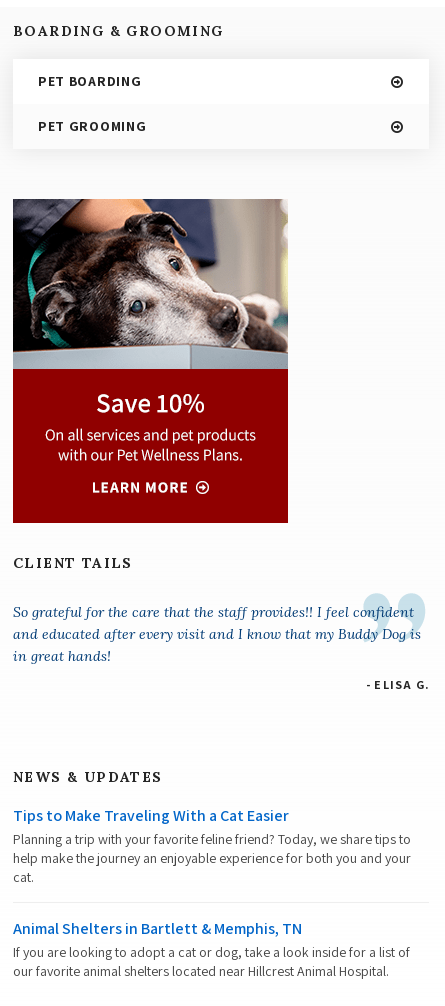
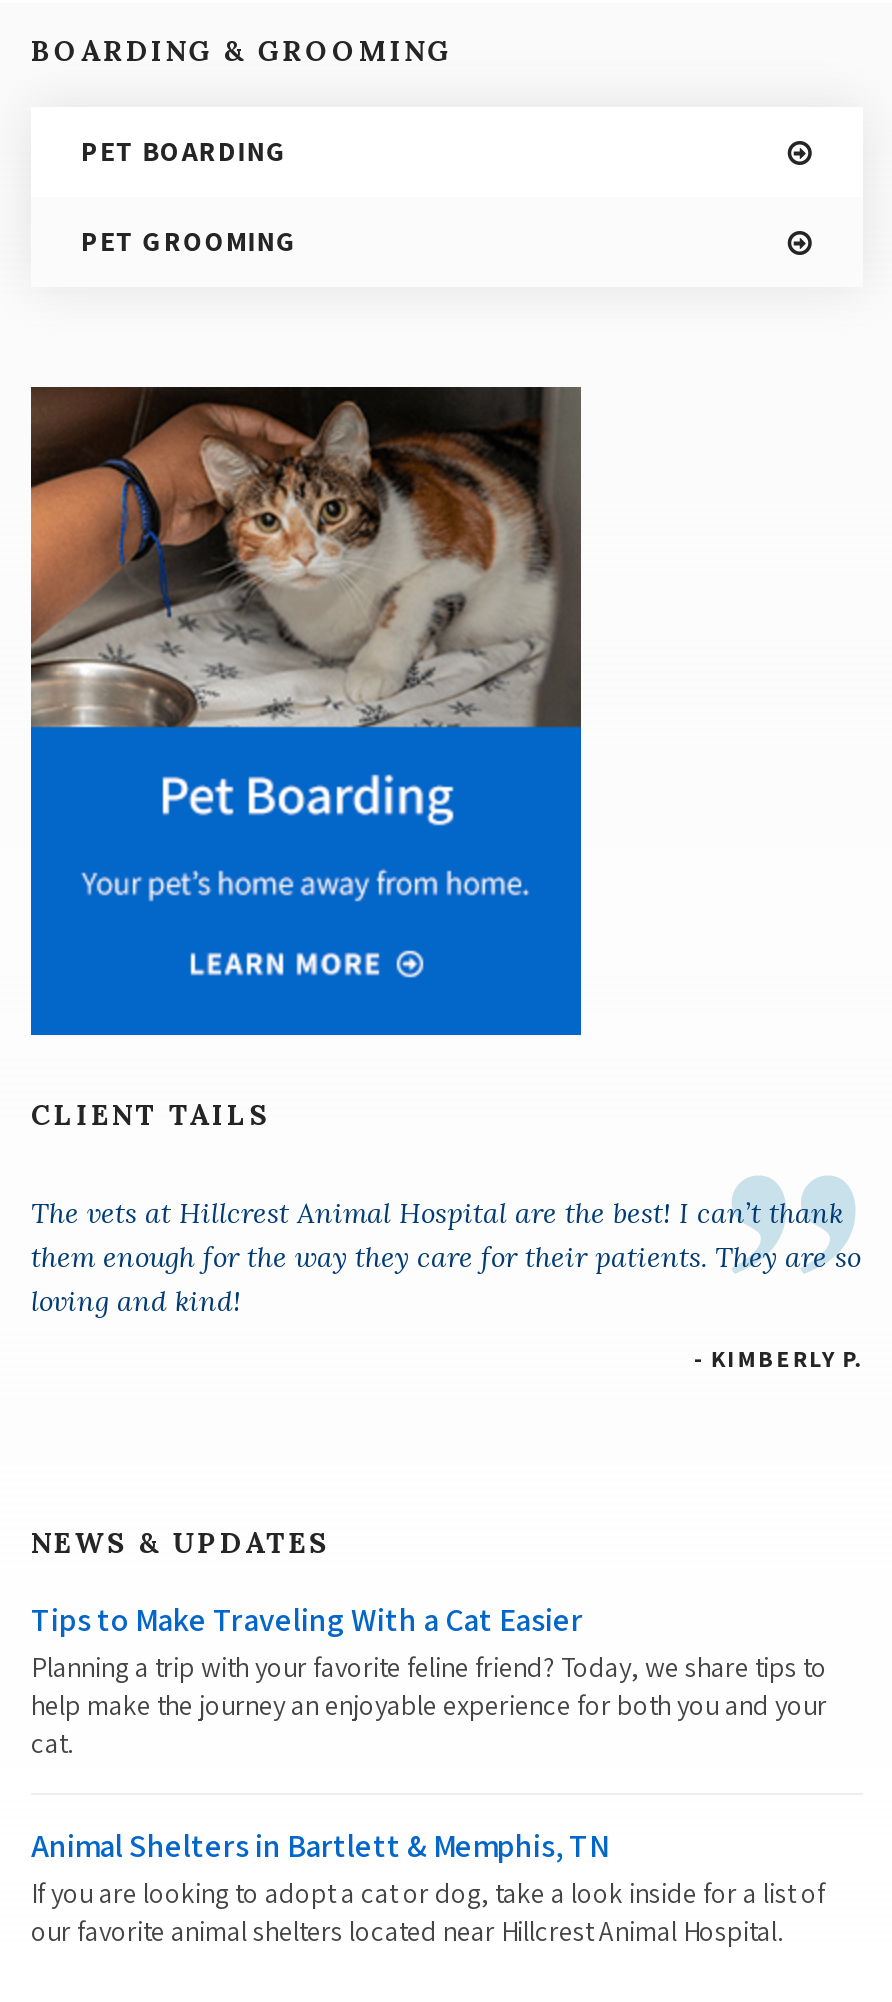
[12,198,289,524] [image] -> [29,385,583,1037] [image]
[13,603,421,665] So grateful for the care that the staff provides!! I feel confident | and educated after every visit and I know that my Buddy Dog is | in great hands! -> [31,1195,861,1319] The vets at Hillcrest Animal Hospital are the best! I can’t thank | them enough for the way they care for their patients. They are so | loving and kind!
[366,677,429,692] - ELISA G. -> [694,1343,863,1373] - KIMBERLY P.

